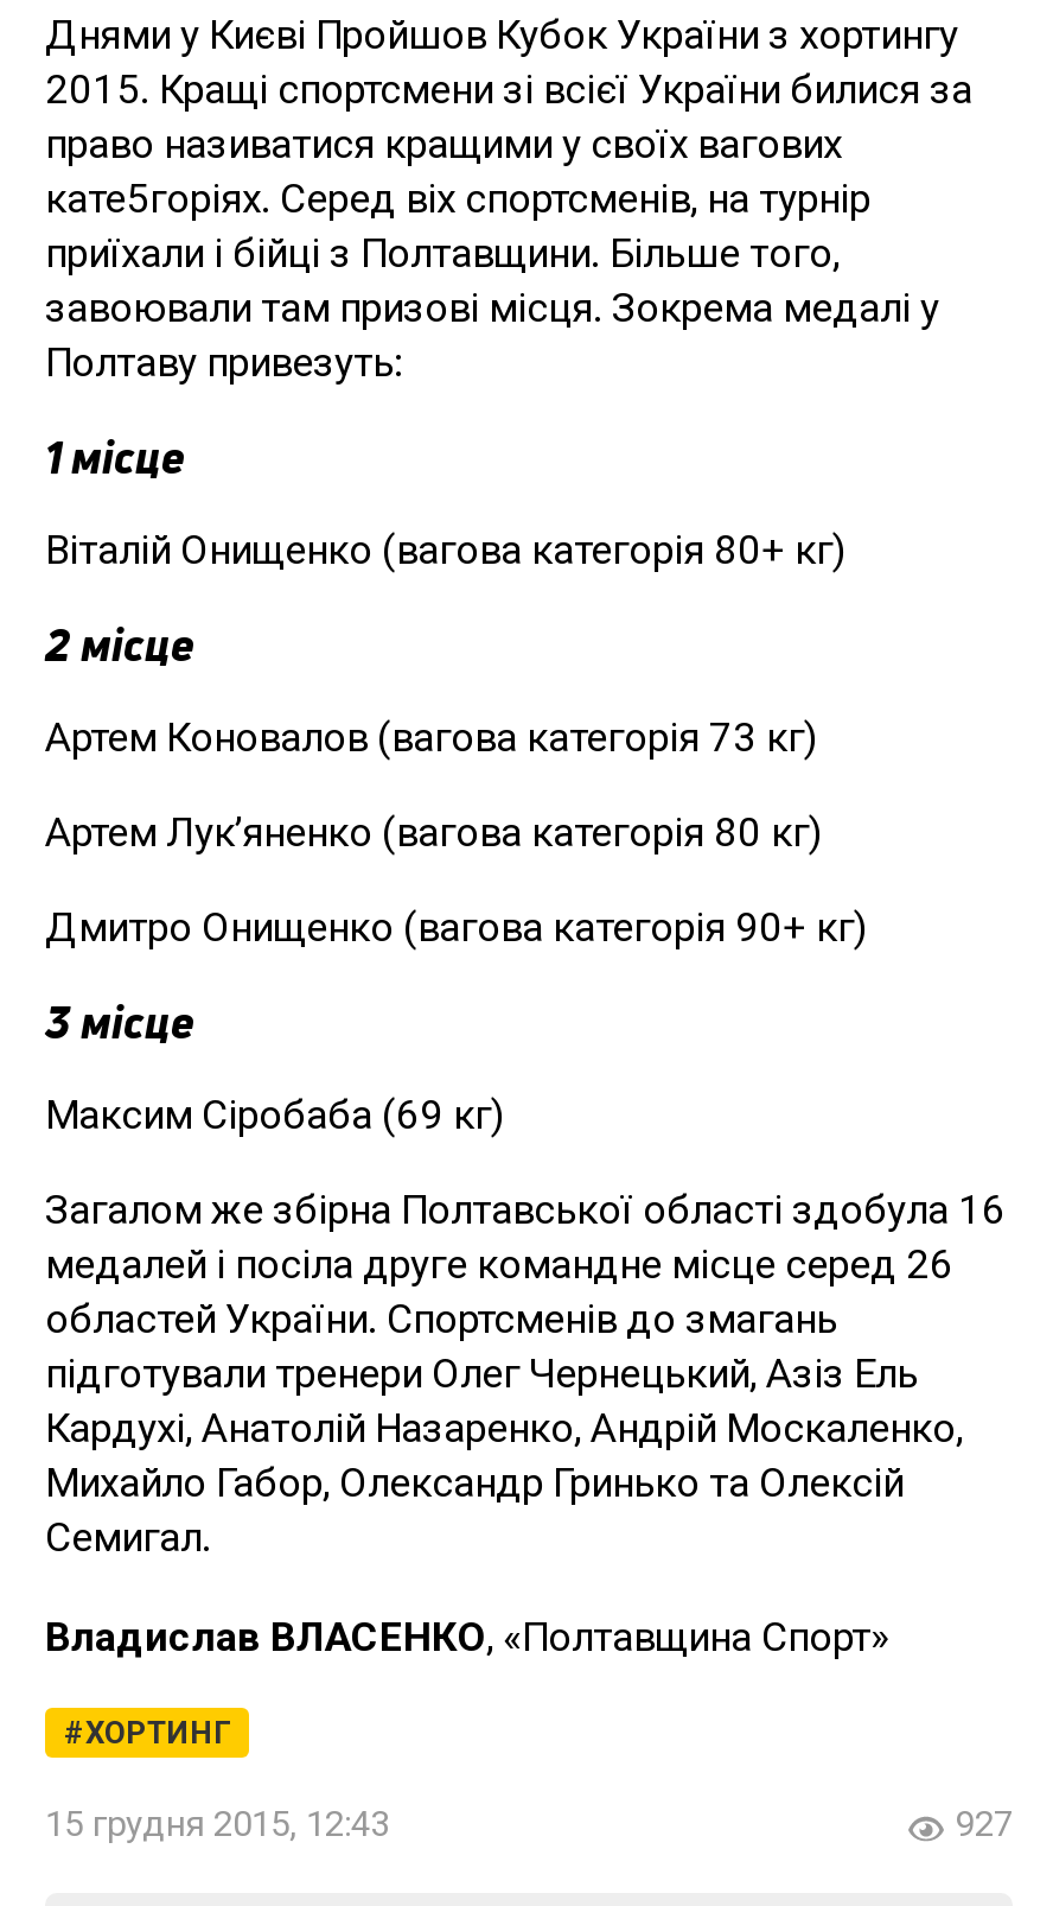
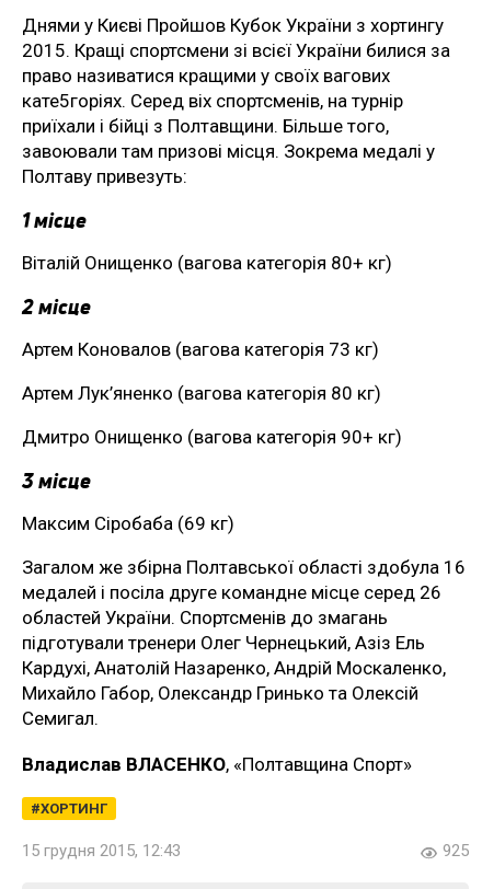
[956,1802,1013,1845] 927 -> [443,841,469,860] 925

